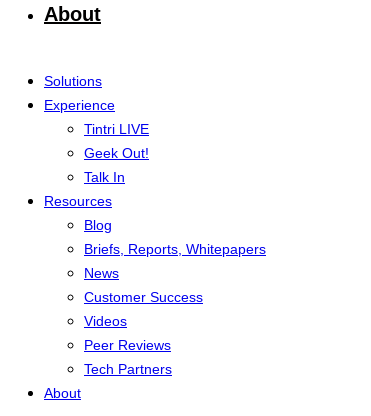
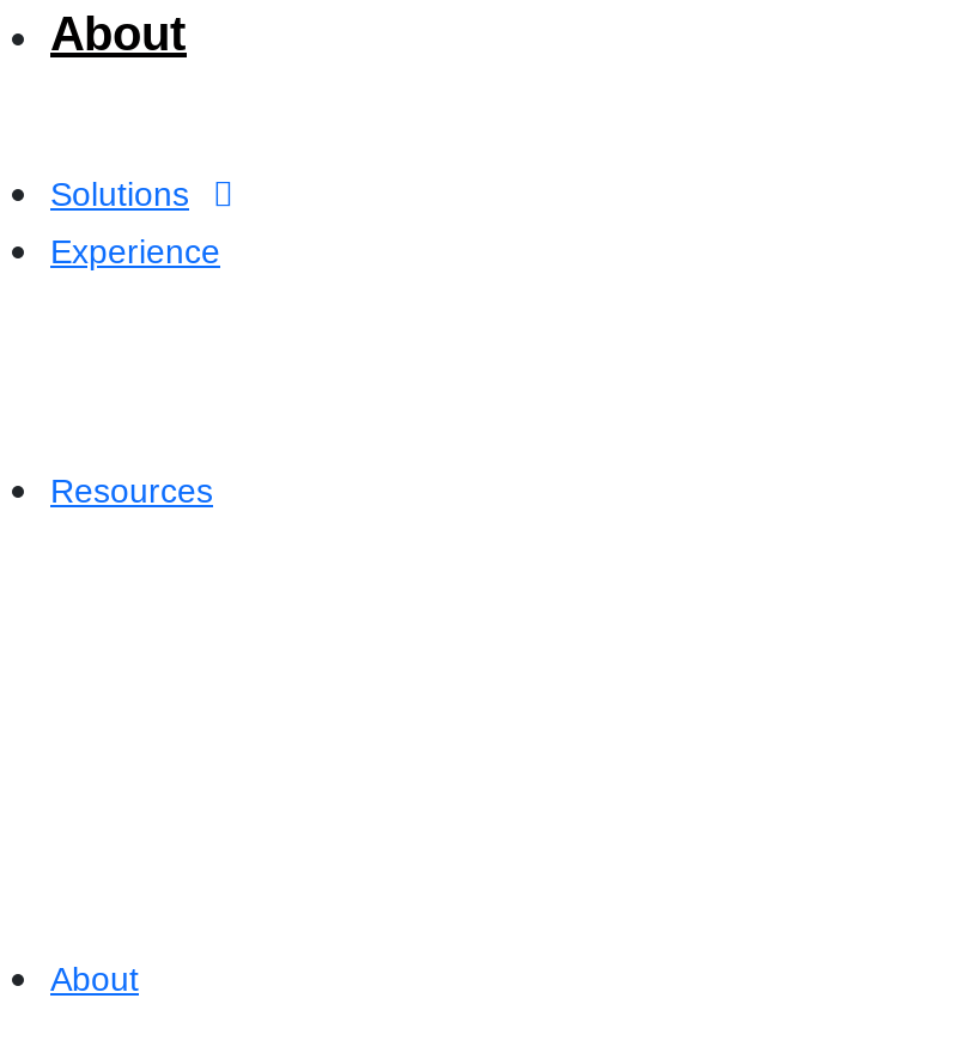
[84,121,149,185] Tintri LIVE | Geek Out! | Talk In -> none
[84,217,266,377] Blog | Briefs, Reports, Whitepapers | News | Customer Success | Videos | Peer Reviews | Tech Partners -> none

